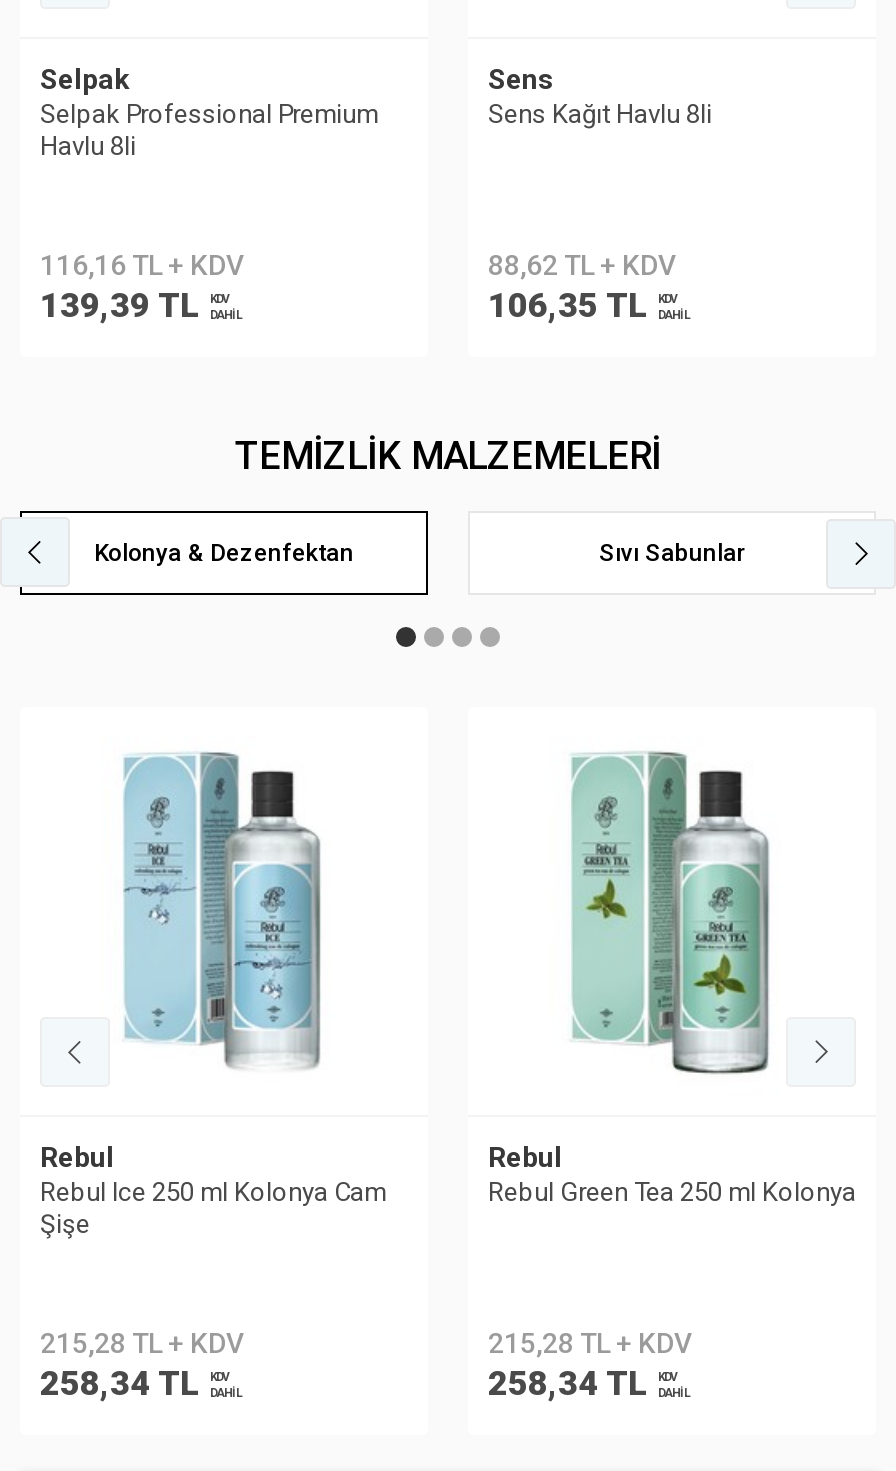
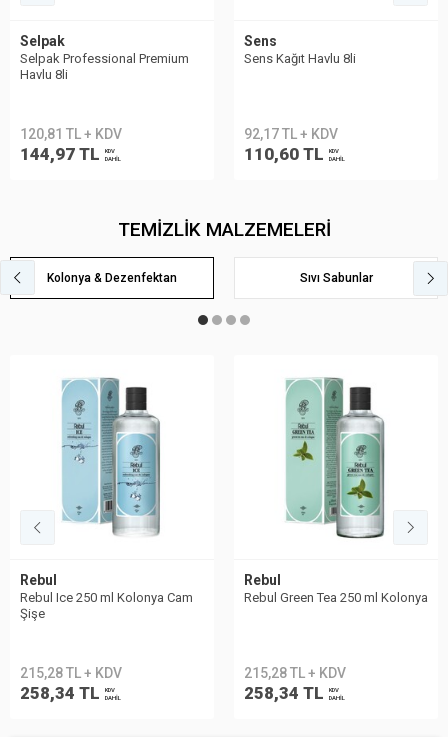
[40,248,244,280] 116,16 TL + KDV -> [20,125,122,141] 120,81 TL + KDV
[488,248,676,280] 88,62 TL + KDV -> [244,125,338,141] 92,17 TL + KDV
[40,285,200,325] 139,39 TL -> [20,144,100,164] 144,97 TL
[488,285,648,325] 106,35 TL -> [244,144,324,164] 110,60 TL

